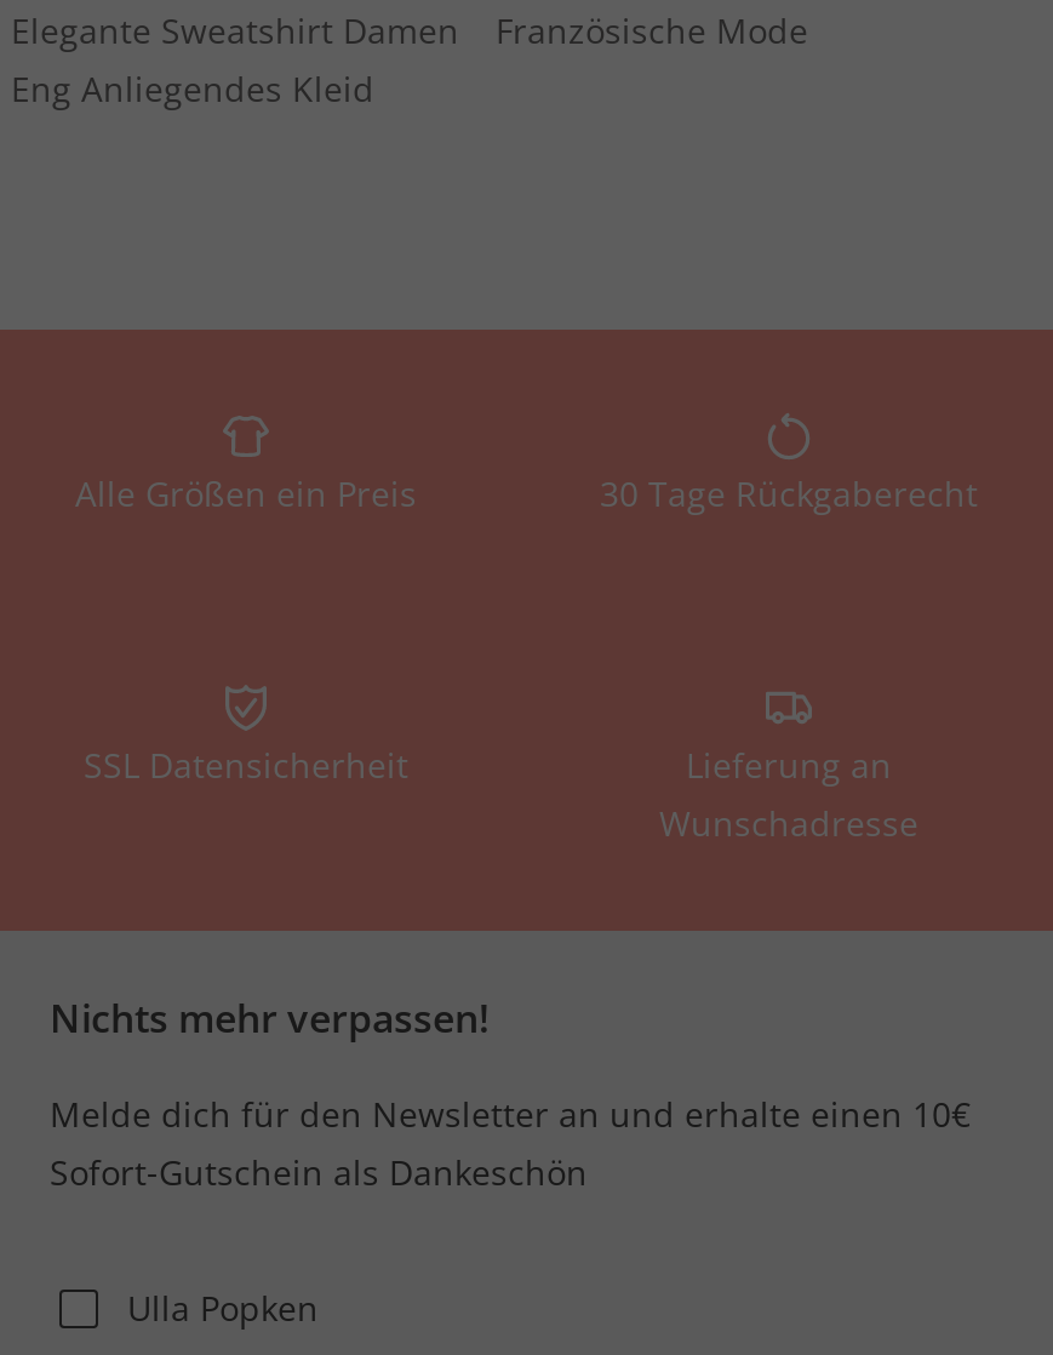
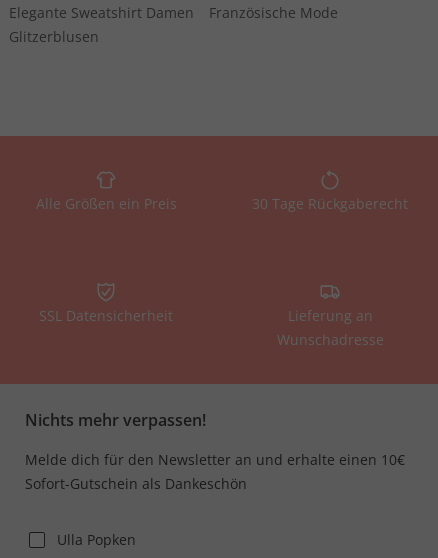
[11,65,374,112] Eng Anliegendes Kleid -> [9,27,99,46] Glitzerblusen

